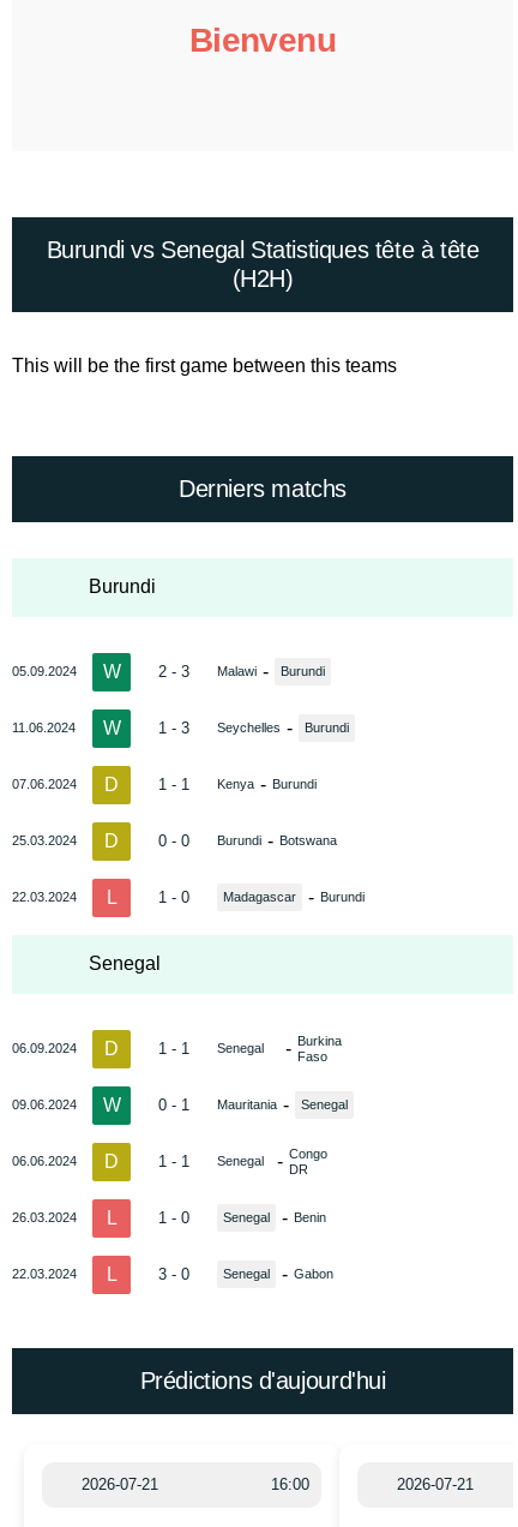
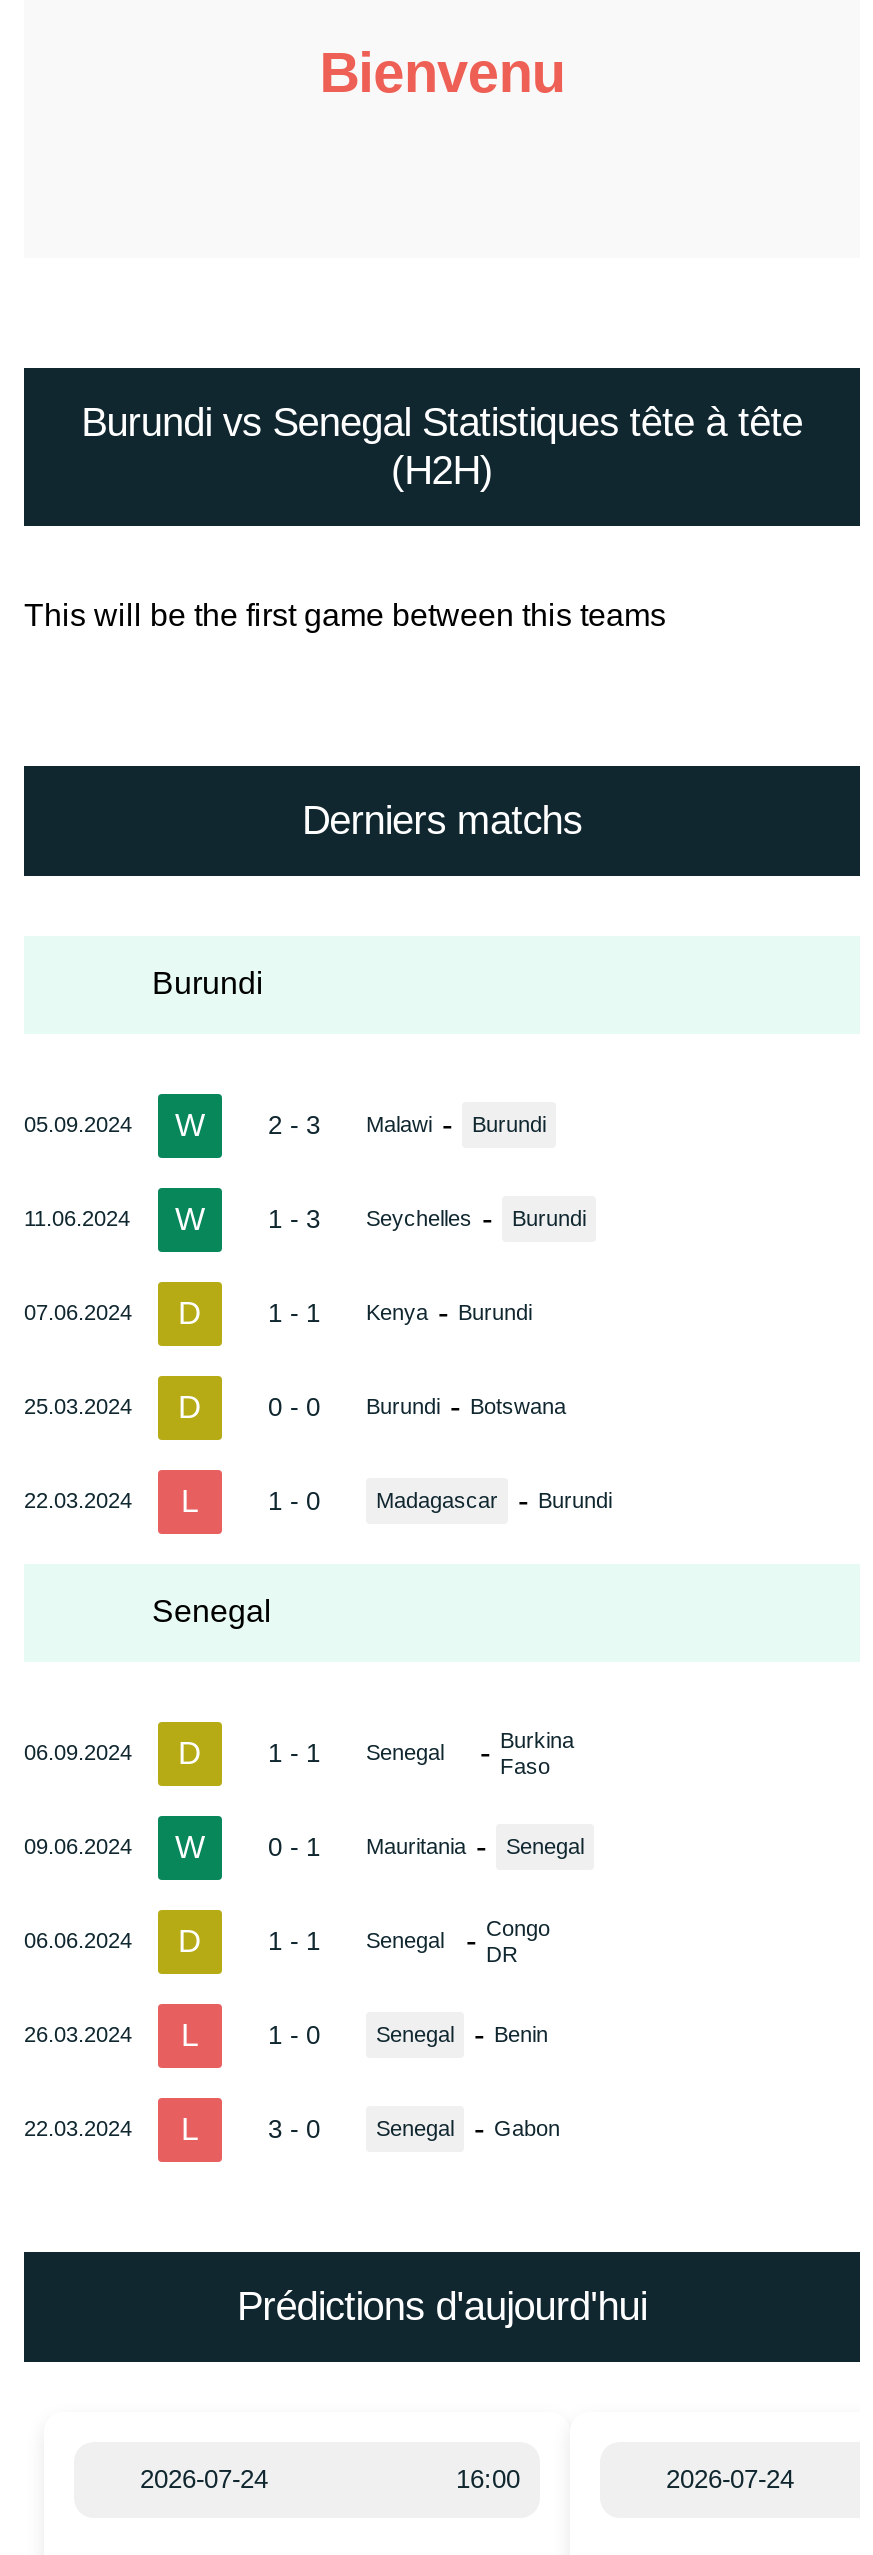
[82,1475,158,1493] 2026-07-21 -> [140,2463,268,2493] 2026-07-24
[397,1475,474,1493] 2026-07-21 -> [666,2463,794,2493] 2026-07-24

